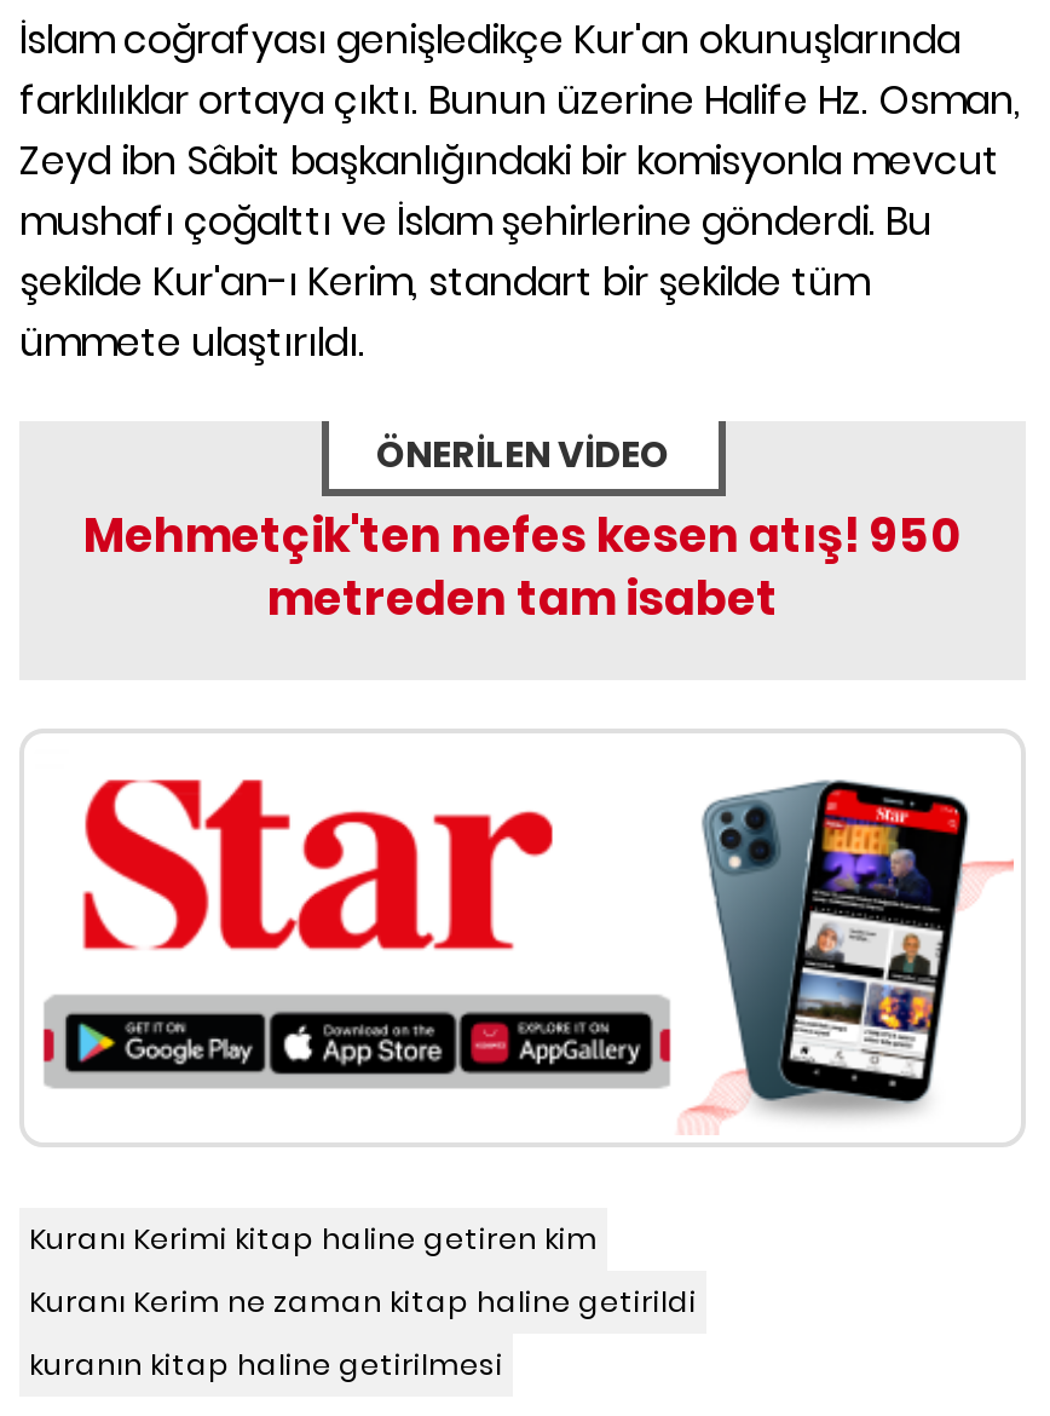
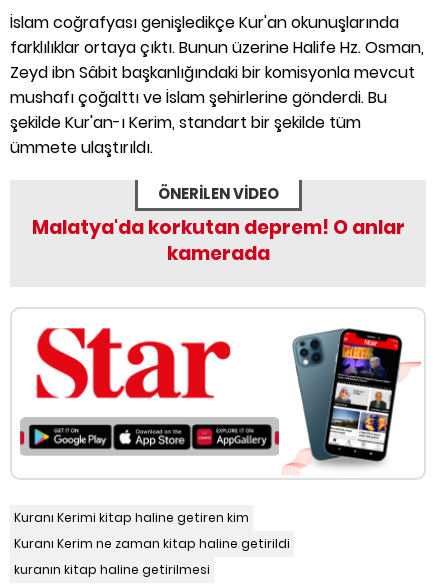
[83,504,962,632] Mehmetçik'ten nefes kesen atış! 950 | metreden tam isabet -> [31,214,404,267] Malatya'da korkutan deprem! O anlar | kamerada

